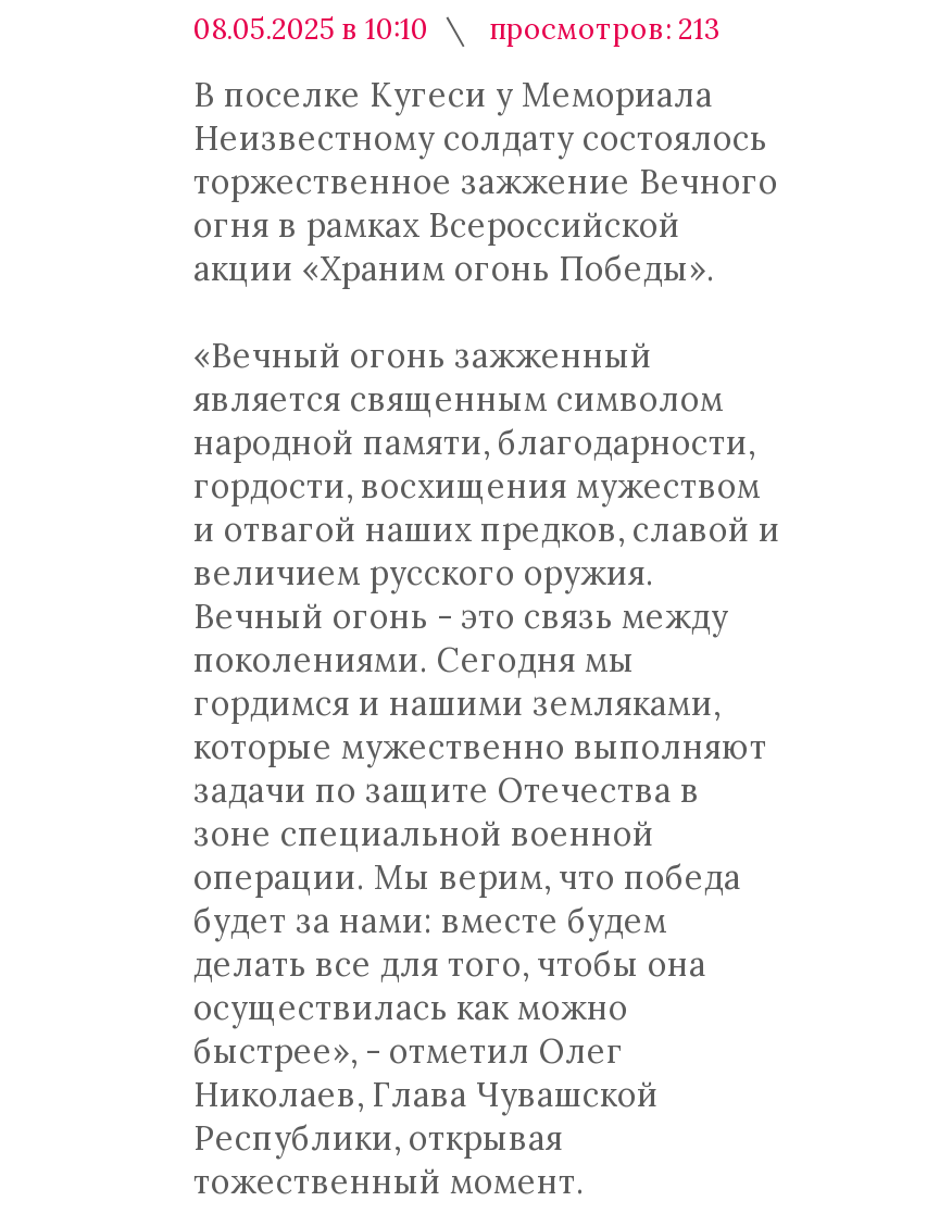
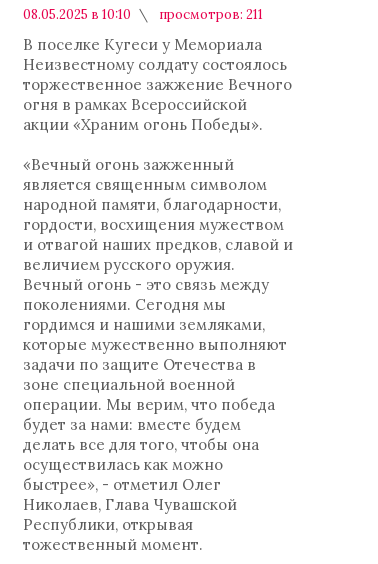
[193,11,719,48] 08.05.2025 в 10:10 просмотров: 213 -> [23,6,263,23] 08.05.2025 в 10:10 просмотров: 211

